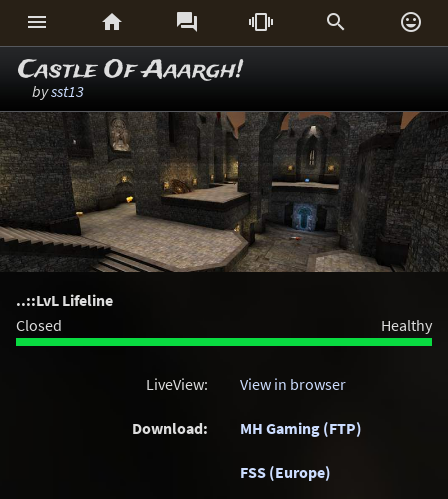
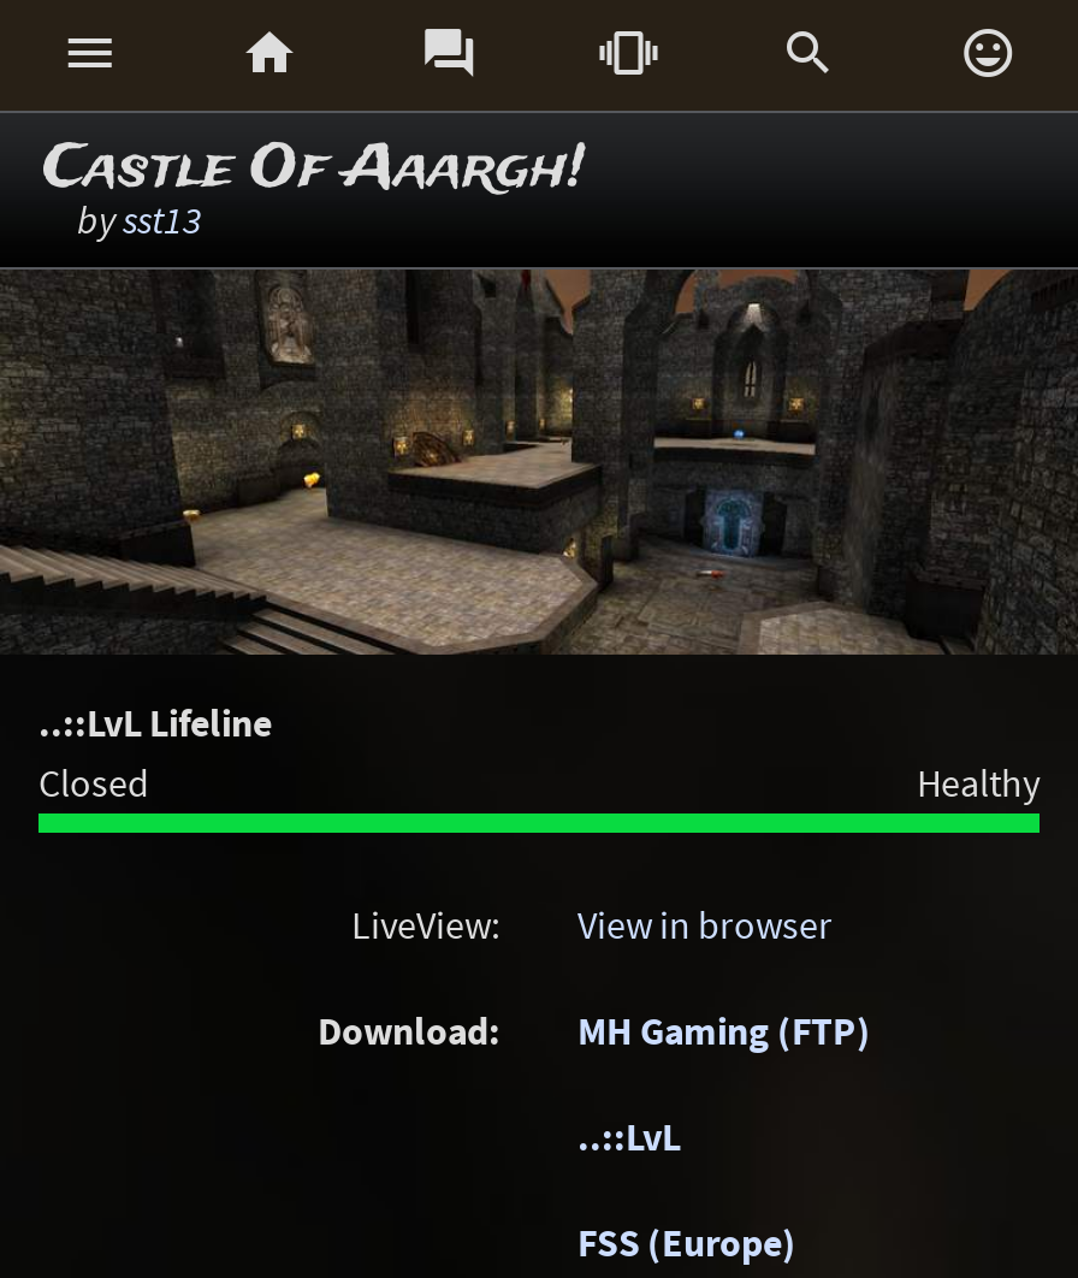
none -> [577,1112,681,1160] ..::LvL

